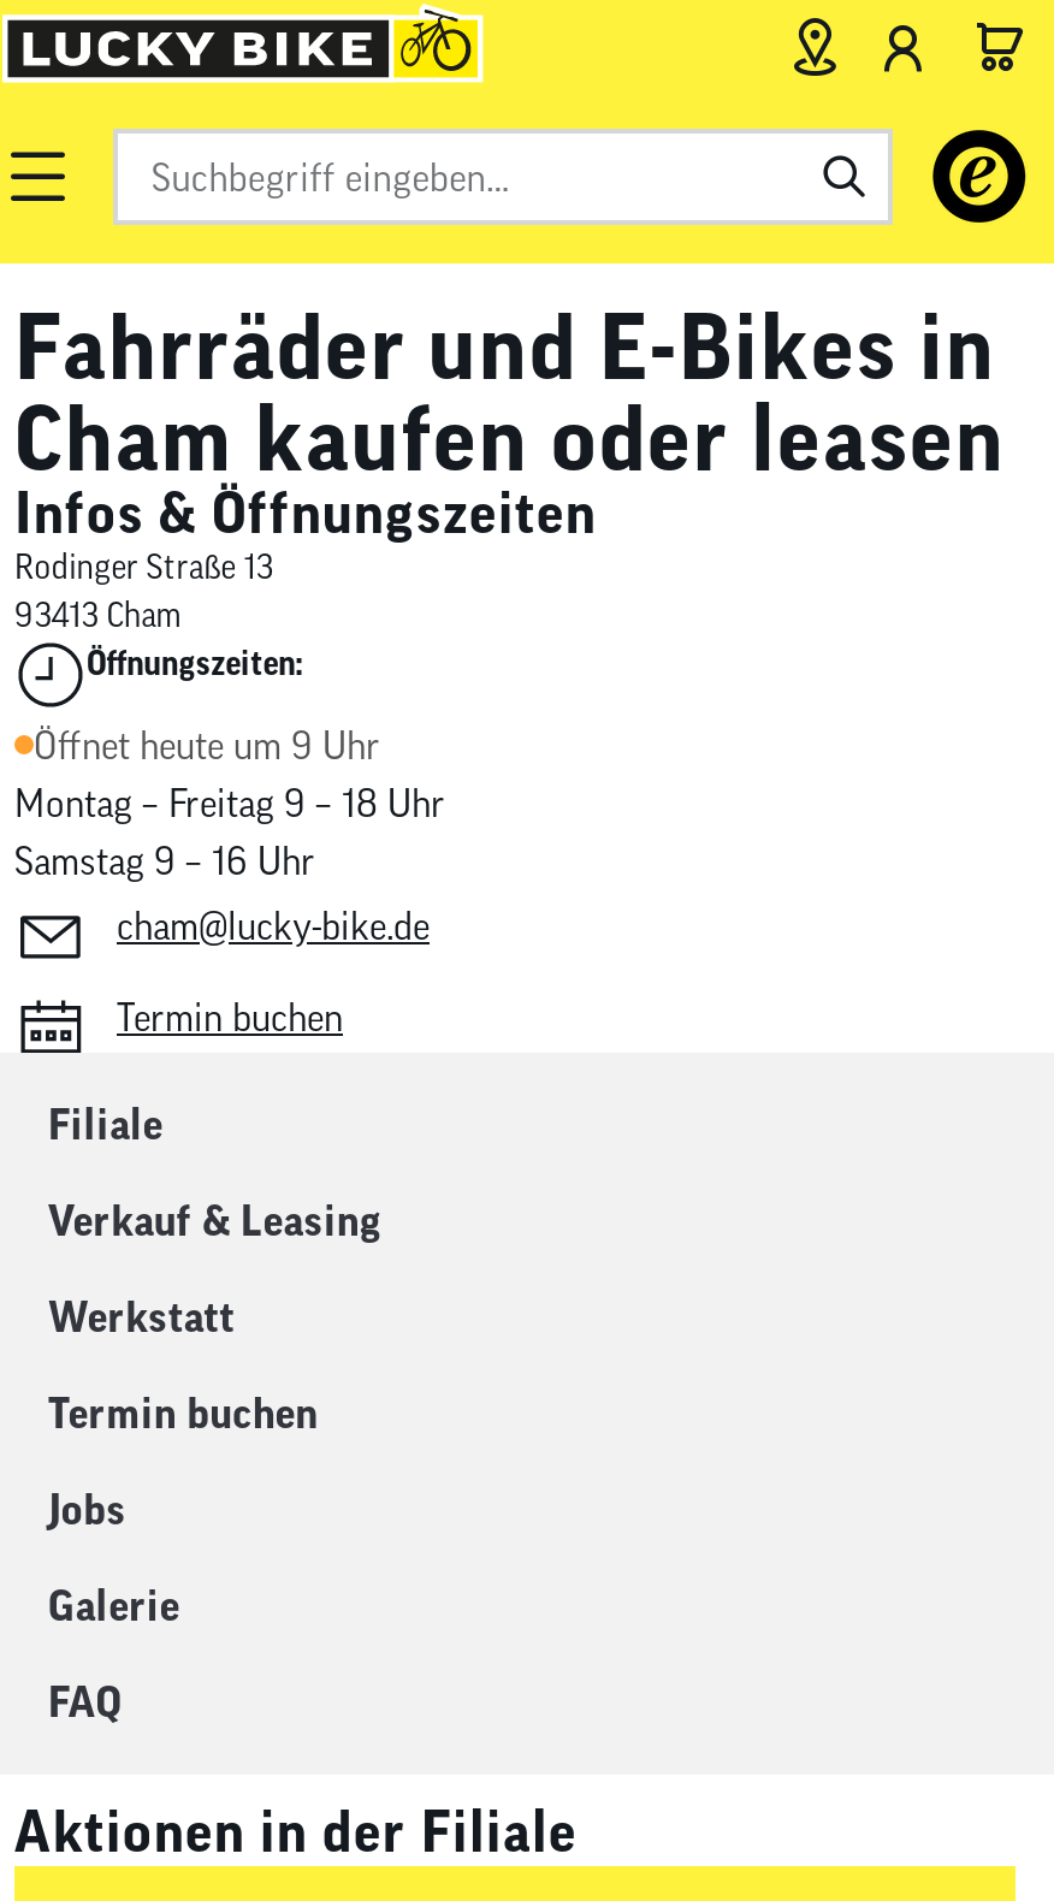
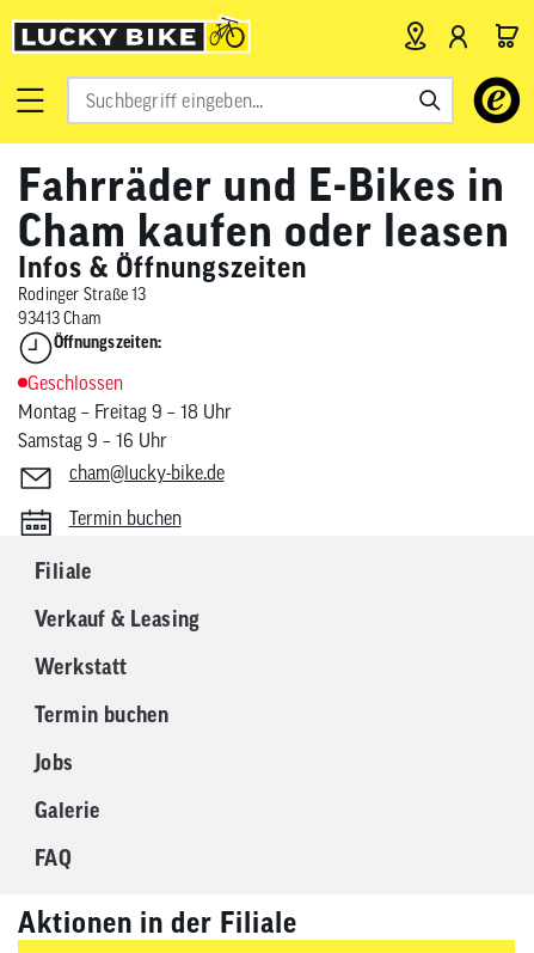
[34,723,380,766] Öffnet heute um 9 Uhr -> [27,372,123,393] Geschlossen

